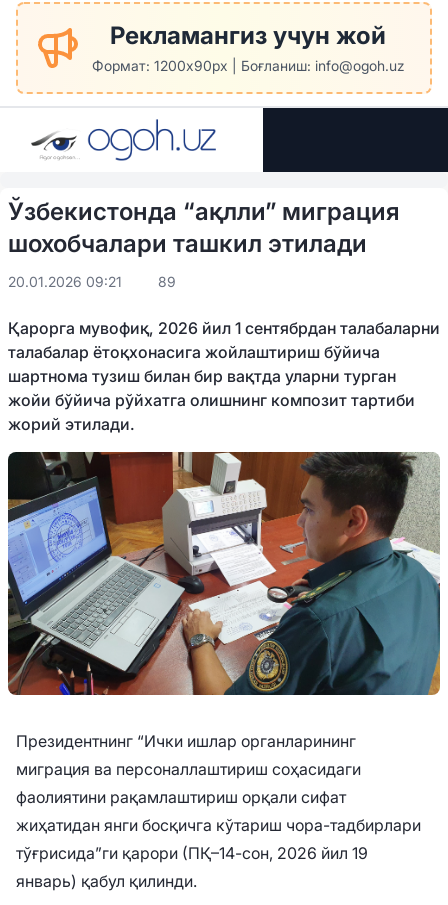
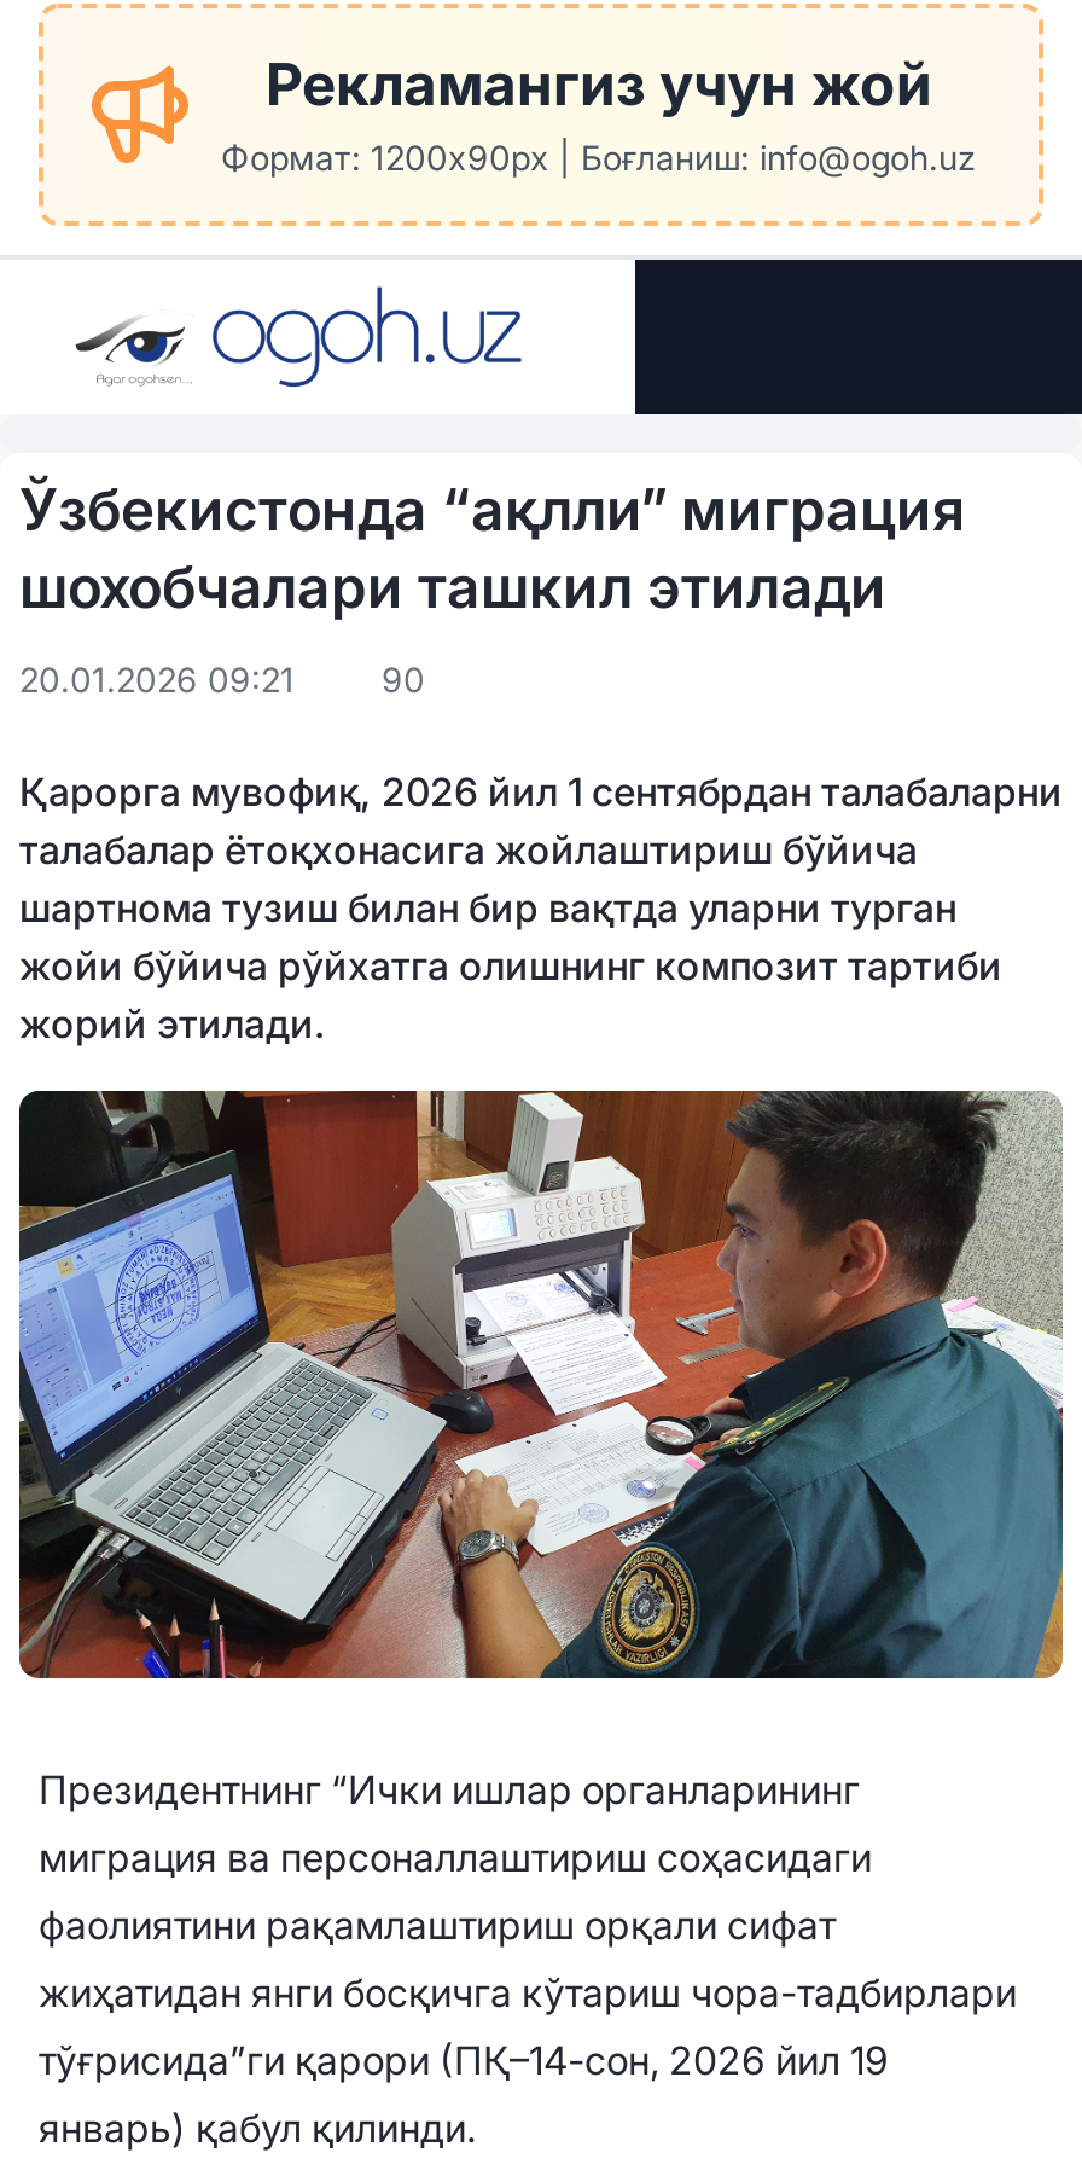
[158,273,176,290] 89 -> [382,658,425,700] 90

